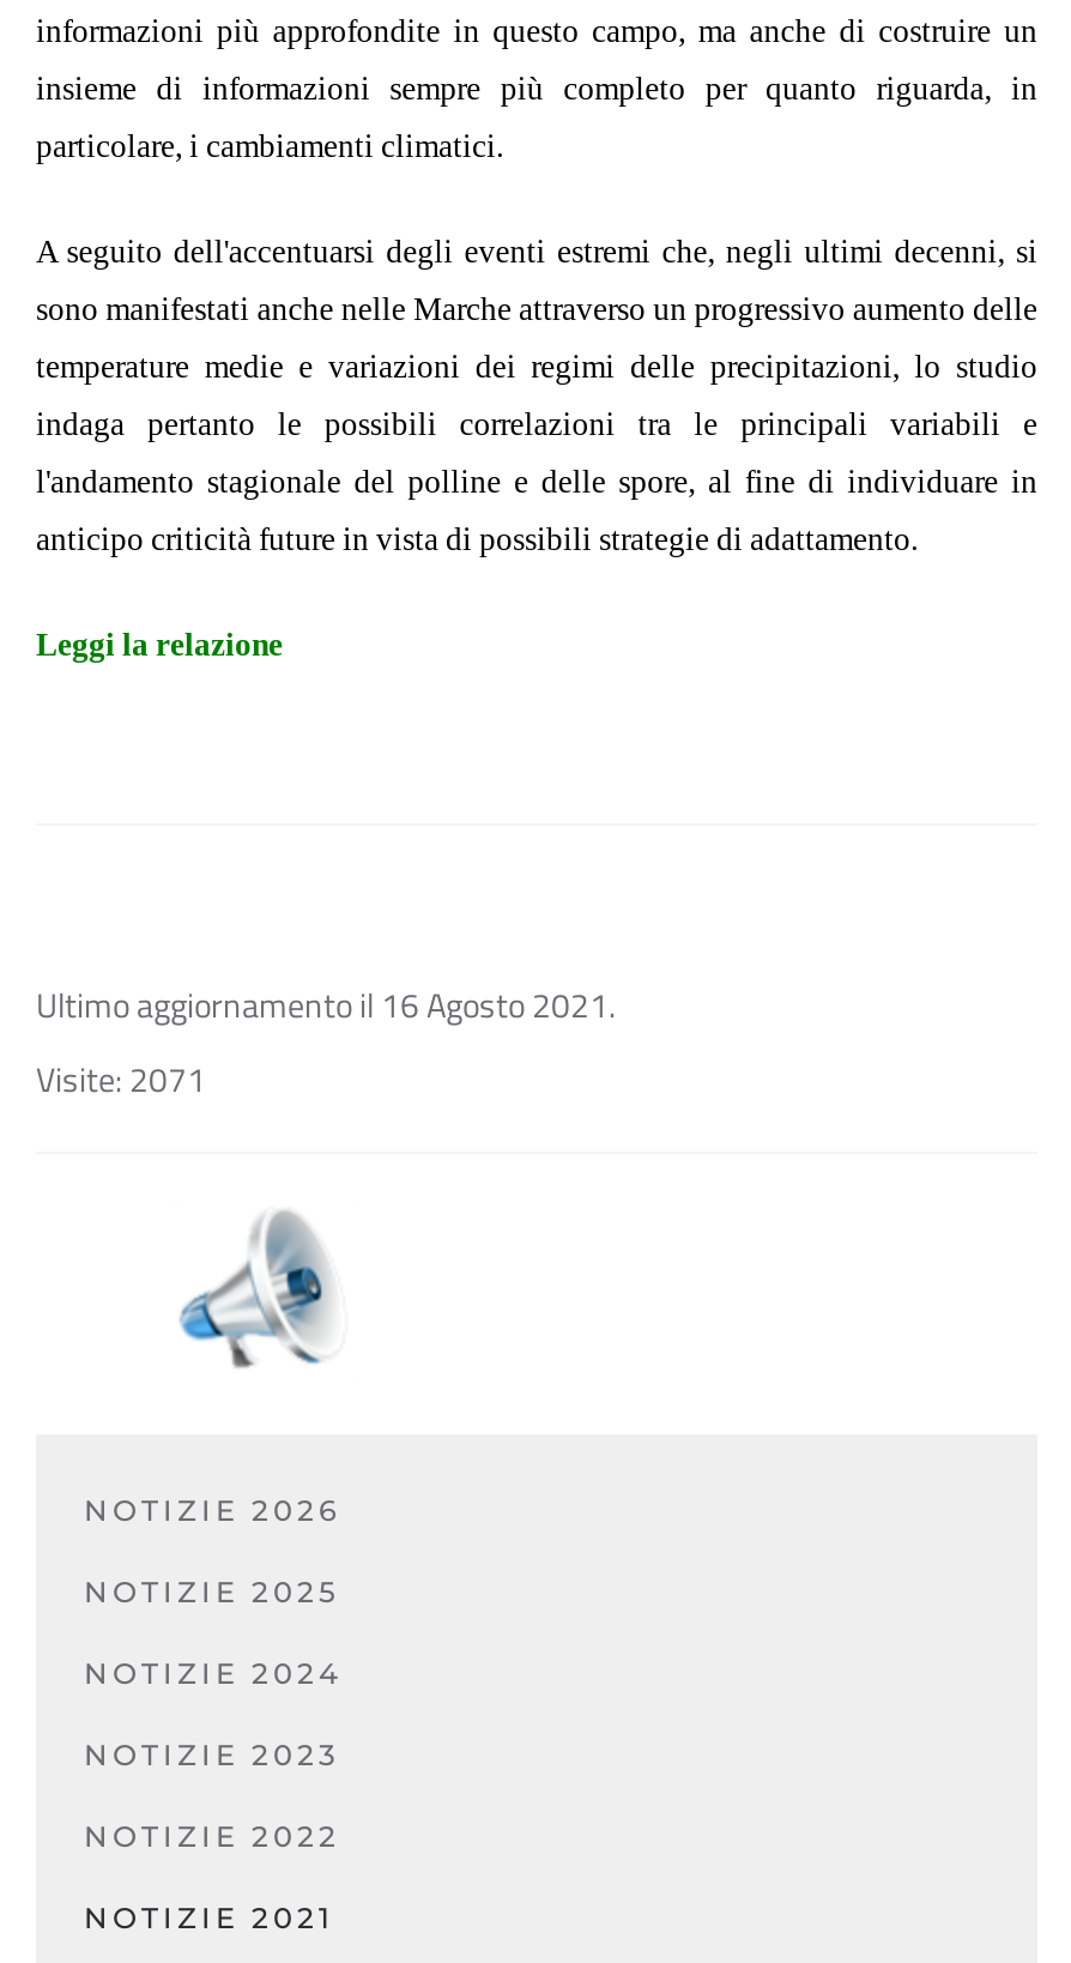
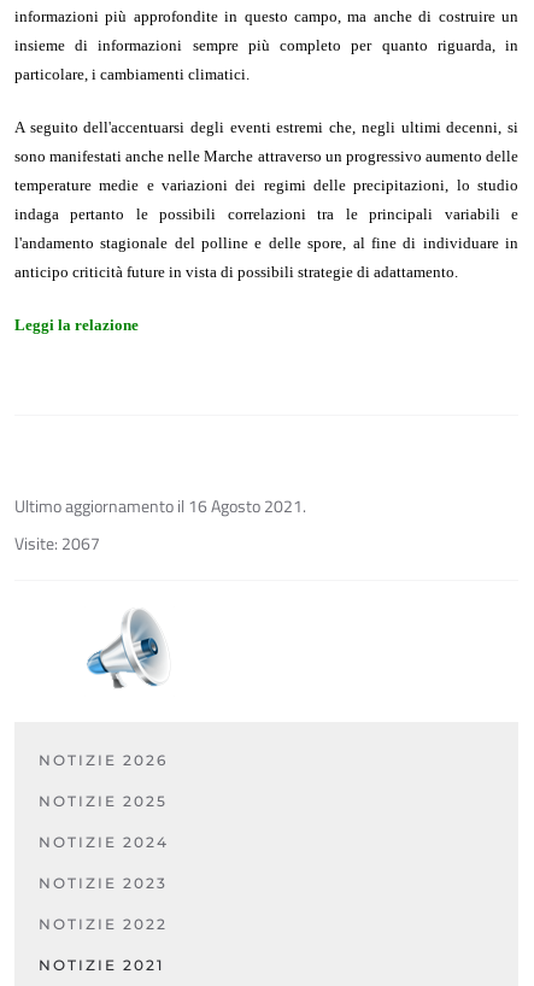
[36,1053,206,1104] Visite: 2071 -> [14,530,100,556] Visite: 2067

